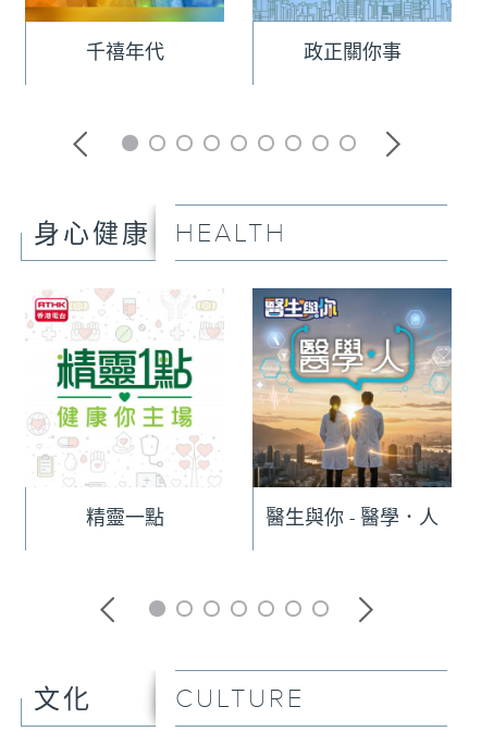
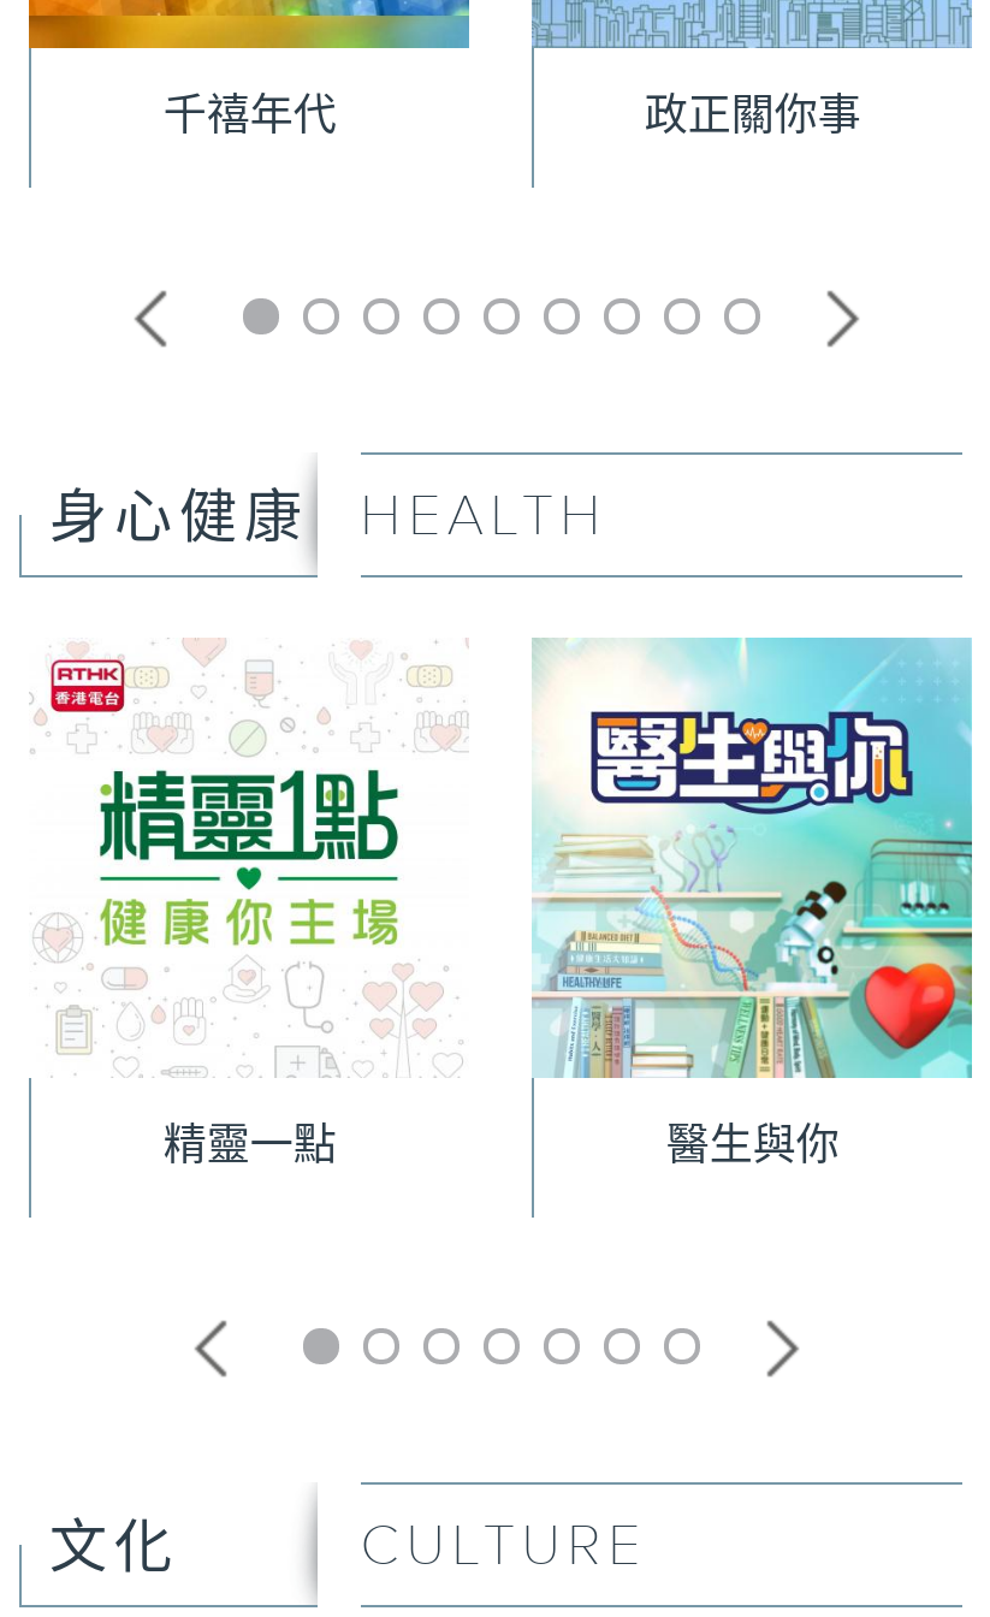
[251,287,453,530] [image] | 醫生與你 - 醫學．人 -> [532,635,974,1172] [image] | 醫生與你

